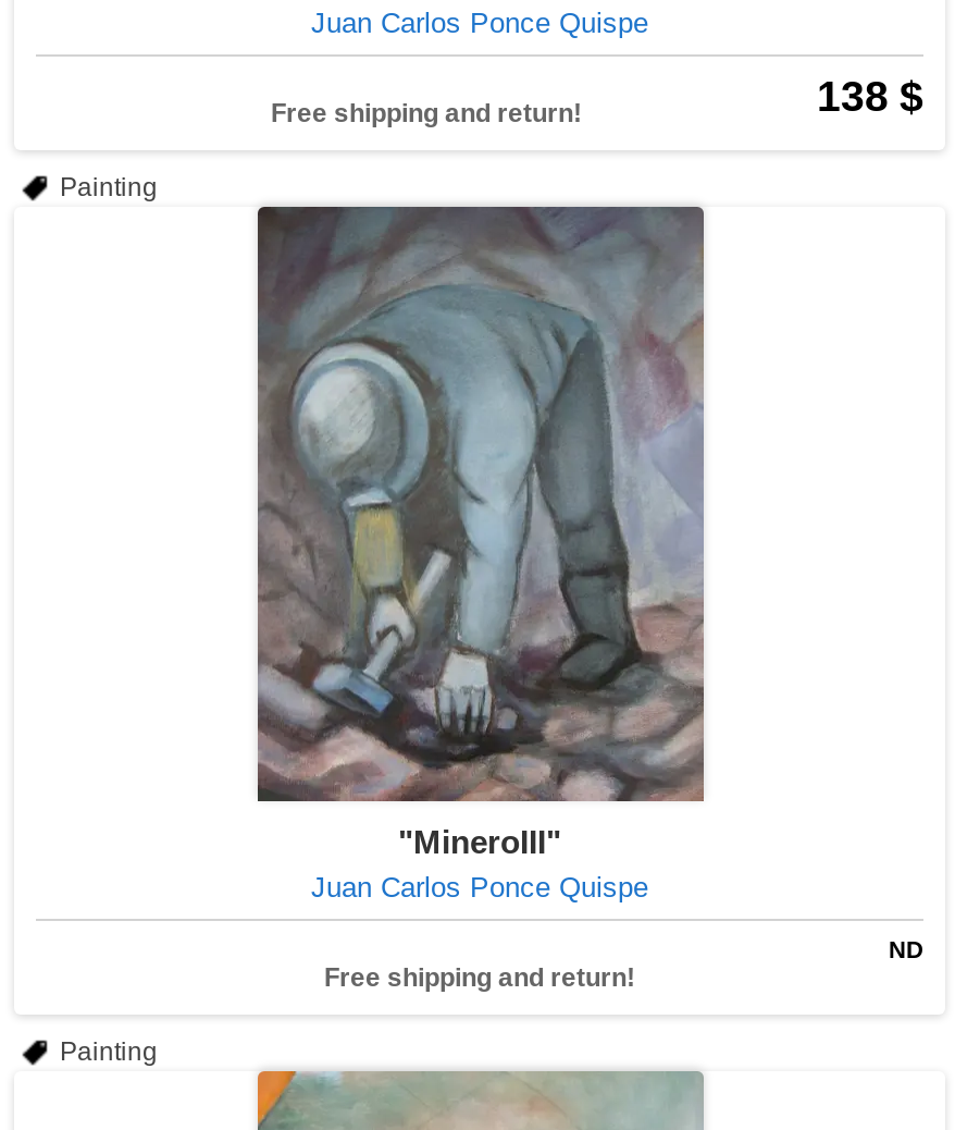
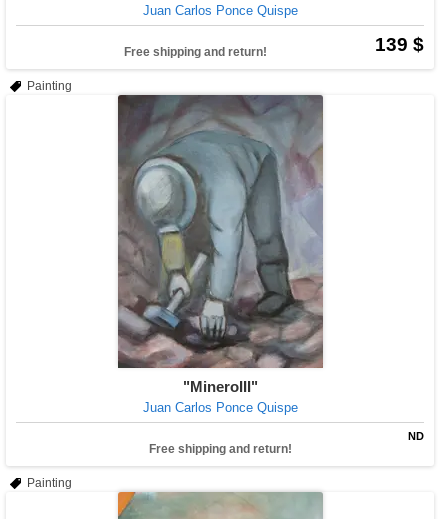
[817,72,923,120] 138 $ -> [375,33,424,55] 139 $

